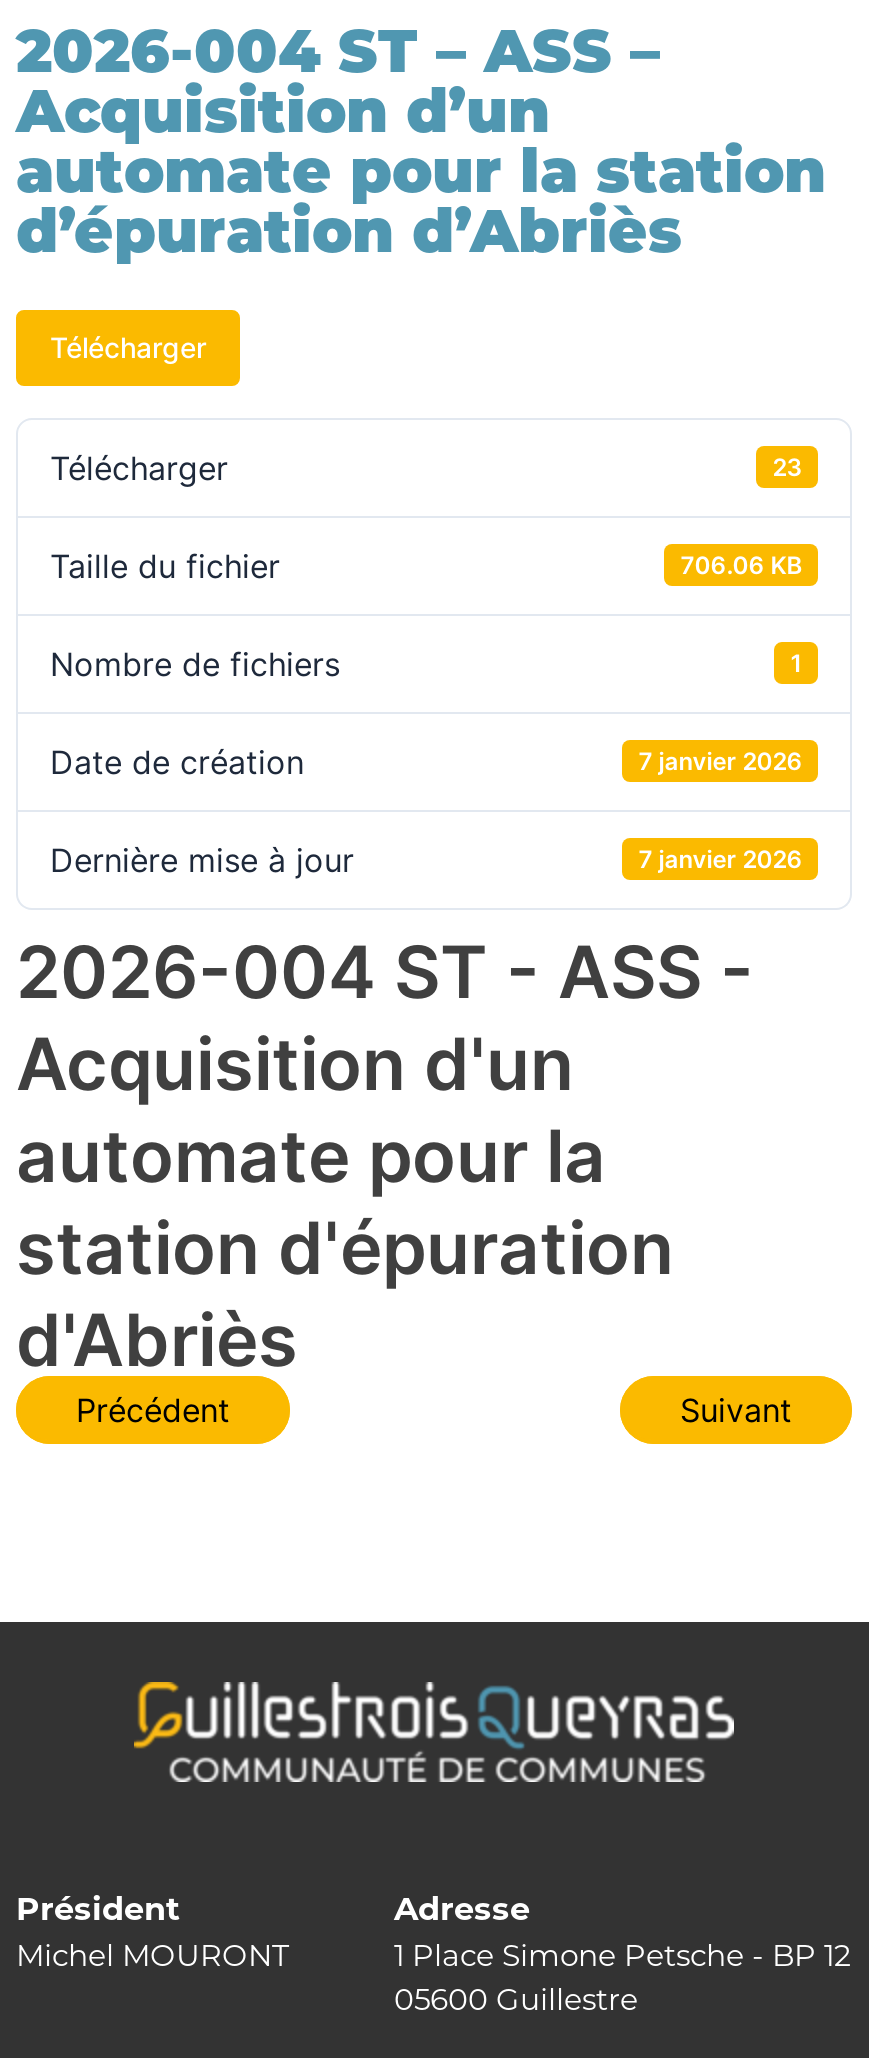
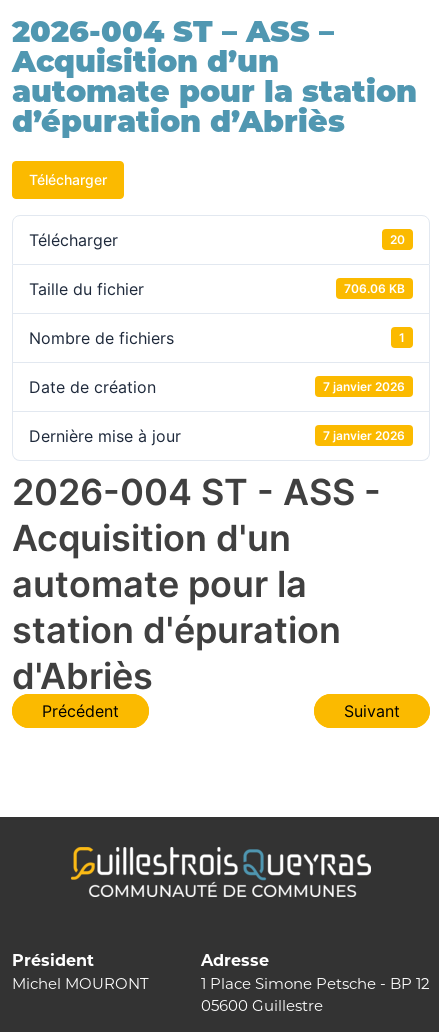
[772,451,802,481] 23 -> [390,232,405,247] 20

